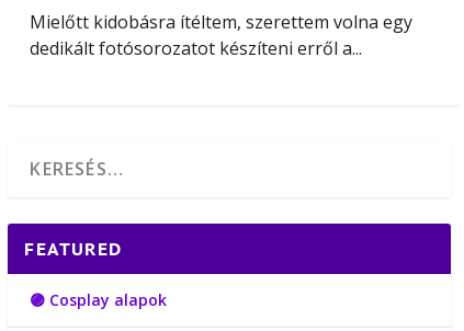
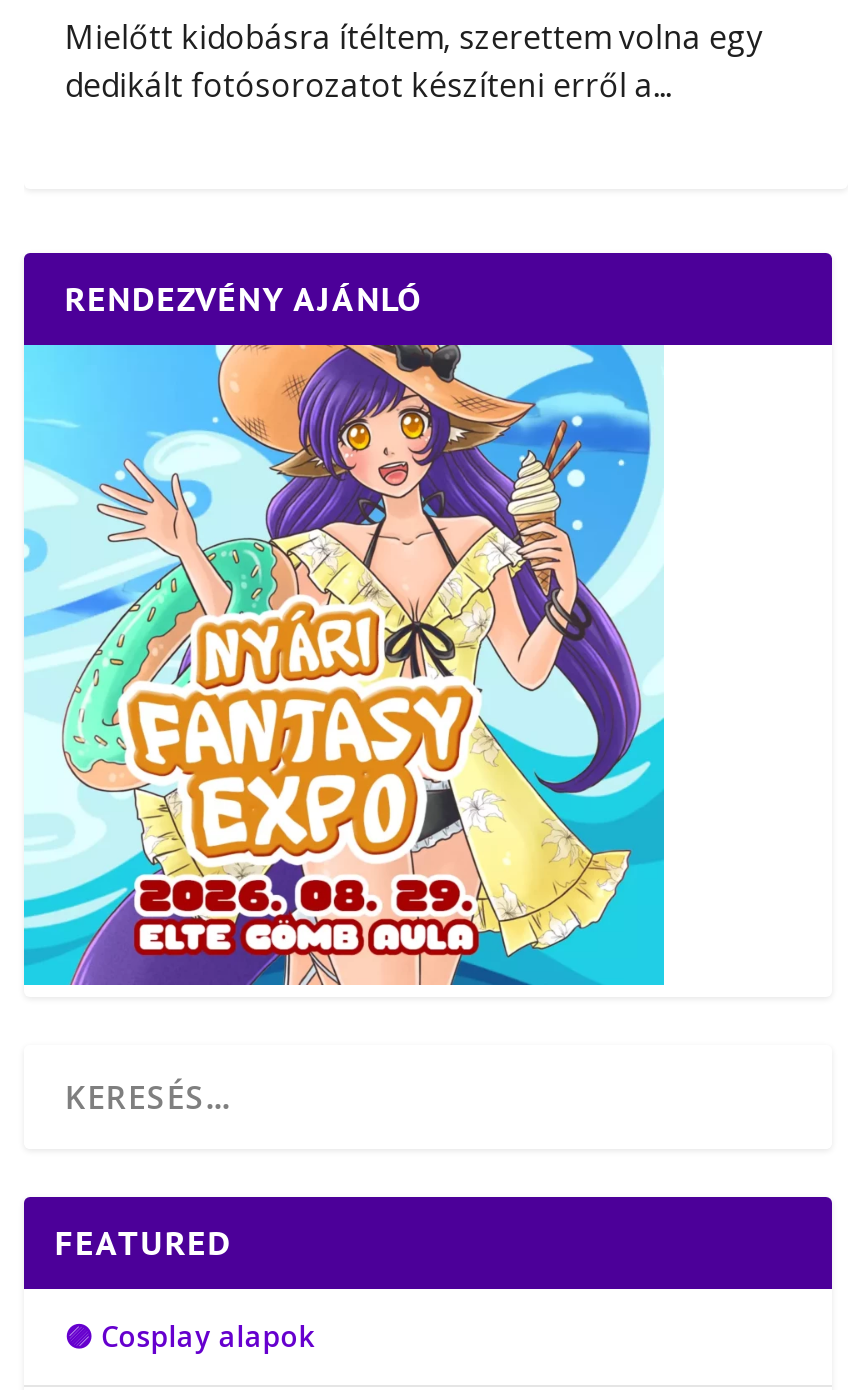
none -> [22,251,834,987] [image] | RENDEZVÉNY AJÁNLÓ

